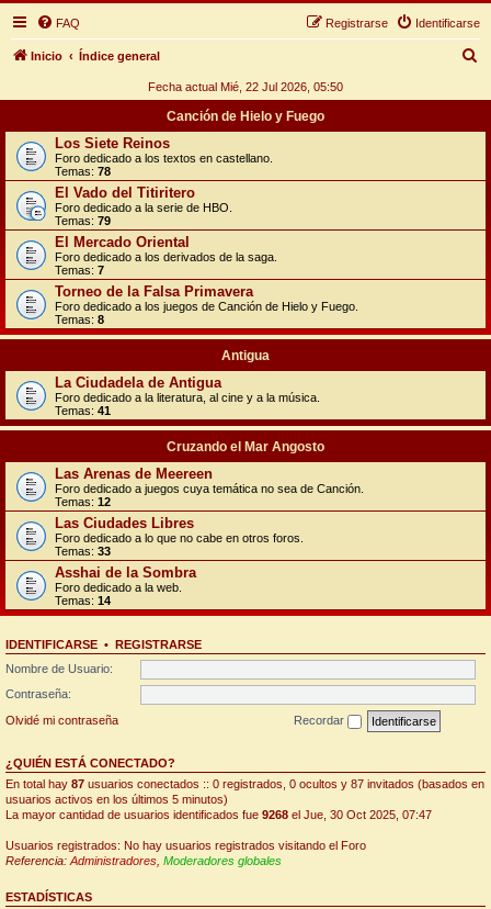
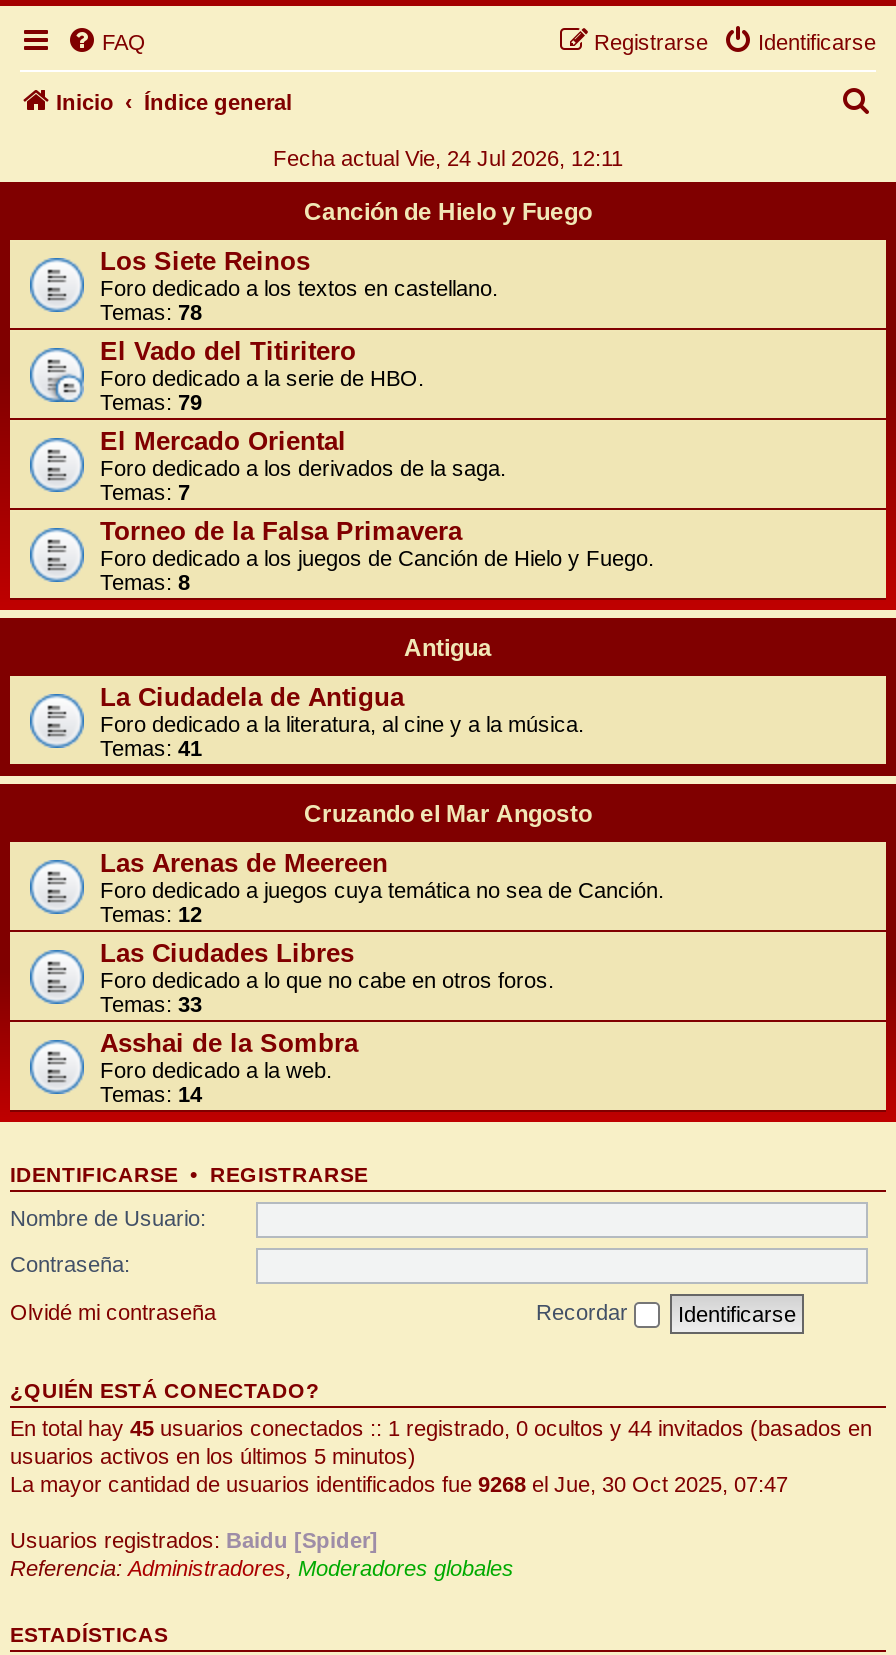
[148,80,343,93] Fecha actual Mié, 22 Jul 2026, 05:50 -> [273,146,623,170] Fecha actual Vie, 24 Jul 2026, 12:11
[5,777,484,790] En total hay 87 usuarios conectados :: 0 registrados, 0 ocultos y 87 invitados (basados en -> [10,1415,872,1439] En total hay 45 usuarios conectados :: 1 registrado, 0 ocultos y 44 invitados (basados en
[5,838,366,851] Usuarios registrados: No hay usuarios registrados visitando el Foro -> [10,1527,378,1551] Usuarios registrados: Baidu [Spider]

